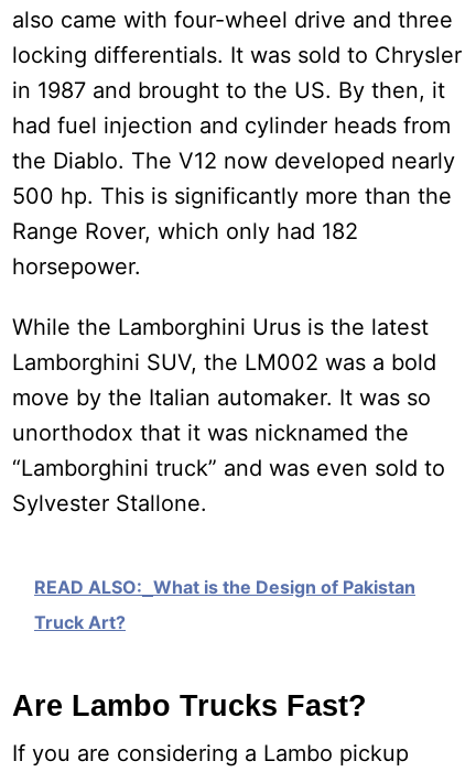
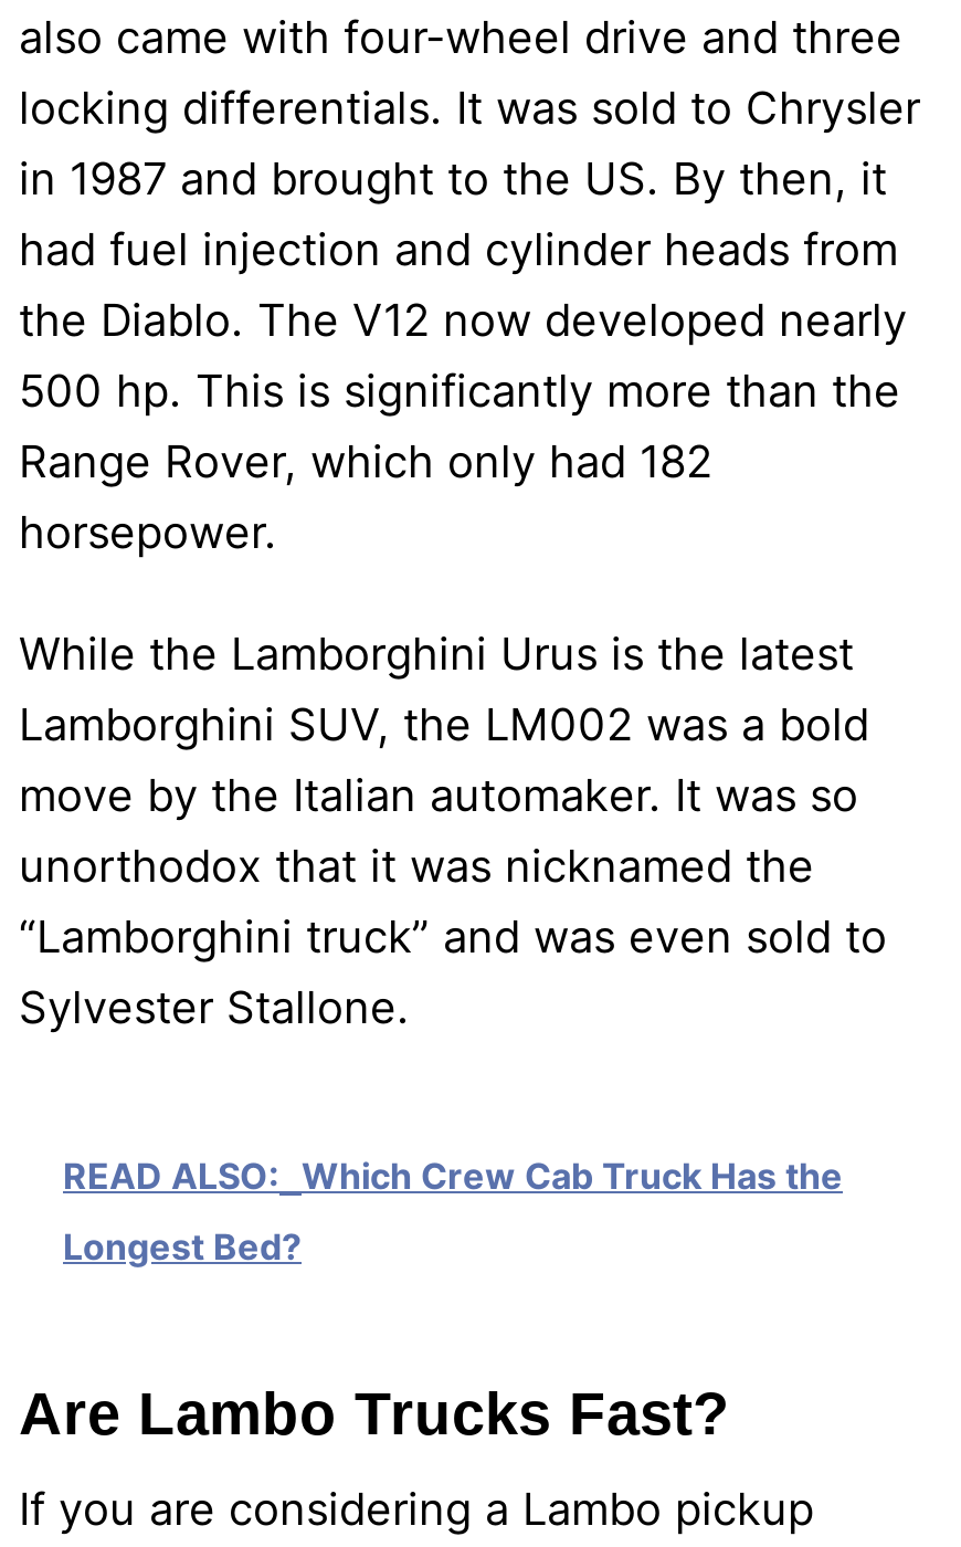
[34,576,415,598] READ ALSO: What is the Design of Pakistan -> [63,1155,843,1199] READ ALSO: Which Crew Cab Truck Has the
[34,612,126,634] Truck Art? -> [63,1225,302,1269] Longest Bed?

